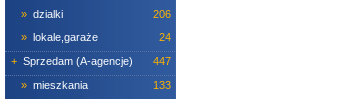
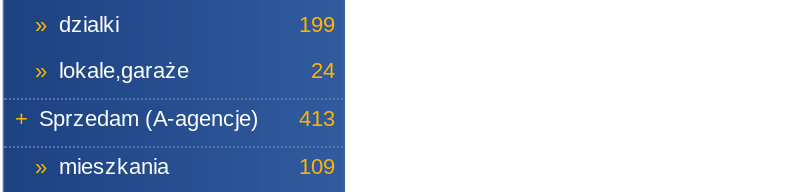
[153,8,171,20] 206 -> [299,12,335,36] 199
[11,55,171,67] + Sprzedam (A-agencje) 447 -> [15,106,335,130] + Sprzedam (A-agencje) 413
[153,79,171,91] 133 -> [299,154,335,178] 109

